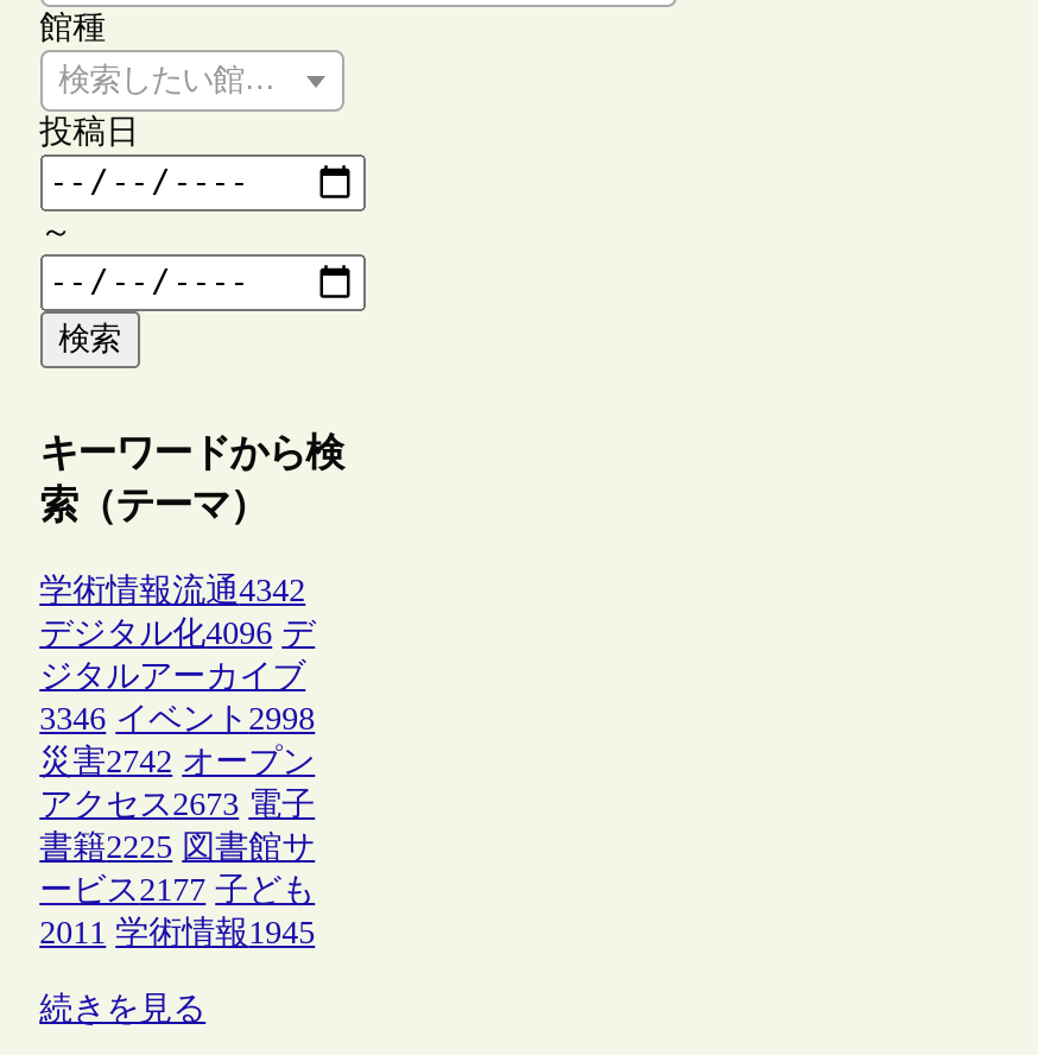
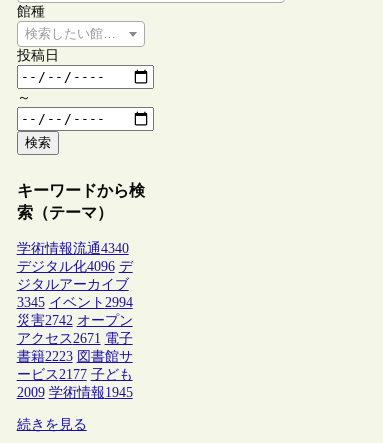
[39,573,305,609] 学術情報流通4342 -> [17,241,129,256] 学術情報流通4340
[39,702,315,737] 3346 イベント2998 -> [17,295,133,310] 3345 イベント2994
[39,787,315,823] アクセス2673 電子 -> [17,331,133,346] アクセス2671 電子
[39,830,315,866] 書籍2225 図書館サ -> [17,349,133,364] 書籍2223 図書館サ
[39,916,315,951] 2011 学術情報1945 -> [17,385,133,400] 2009 学術情報1945

